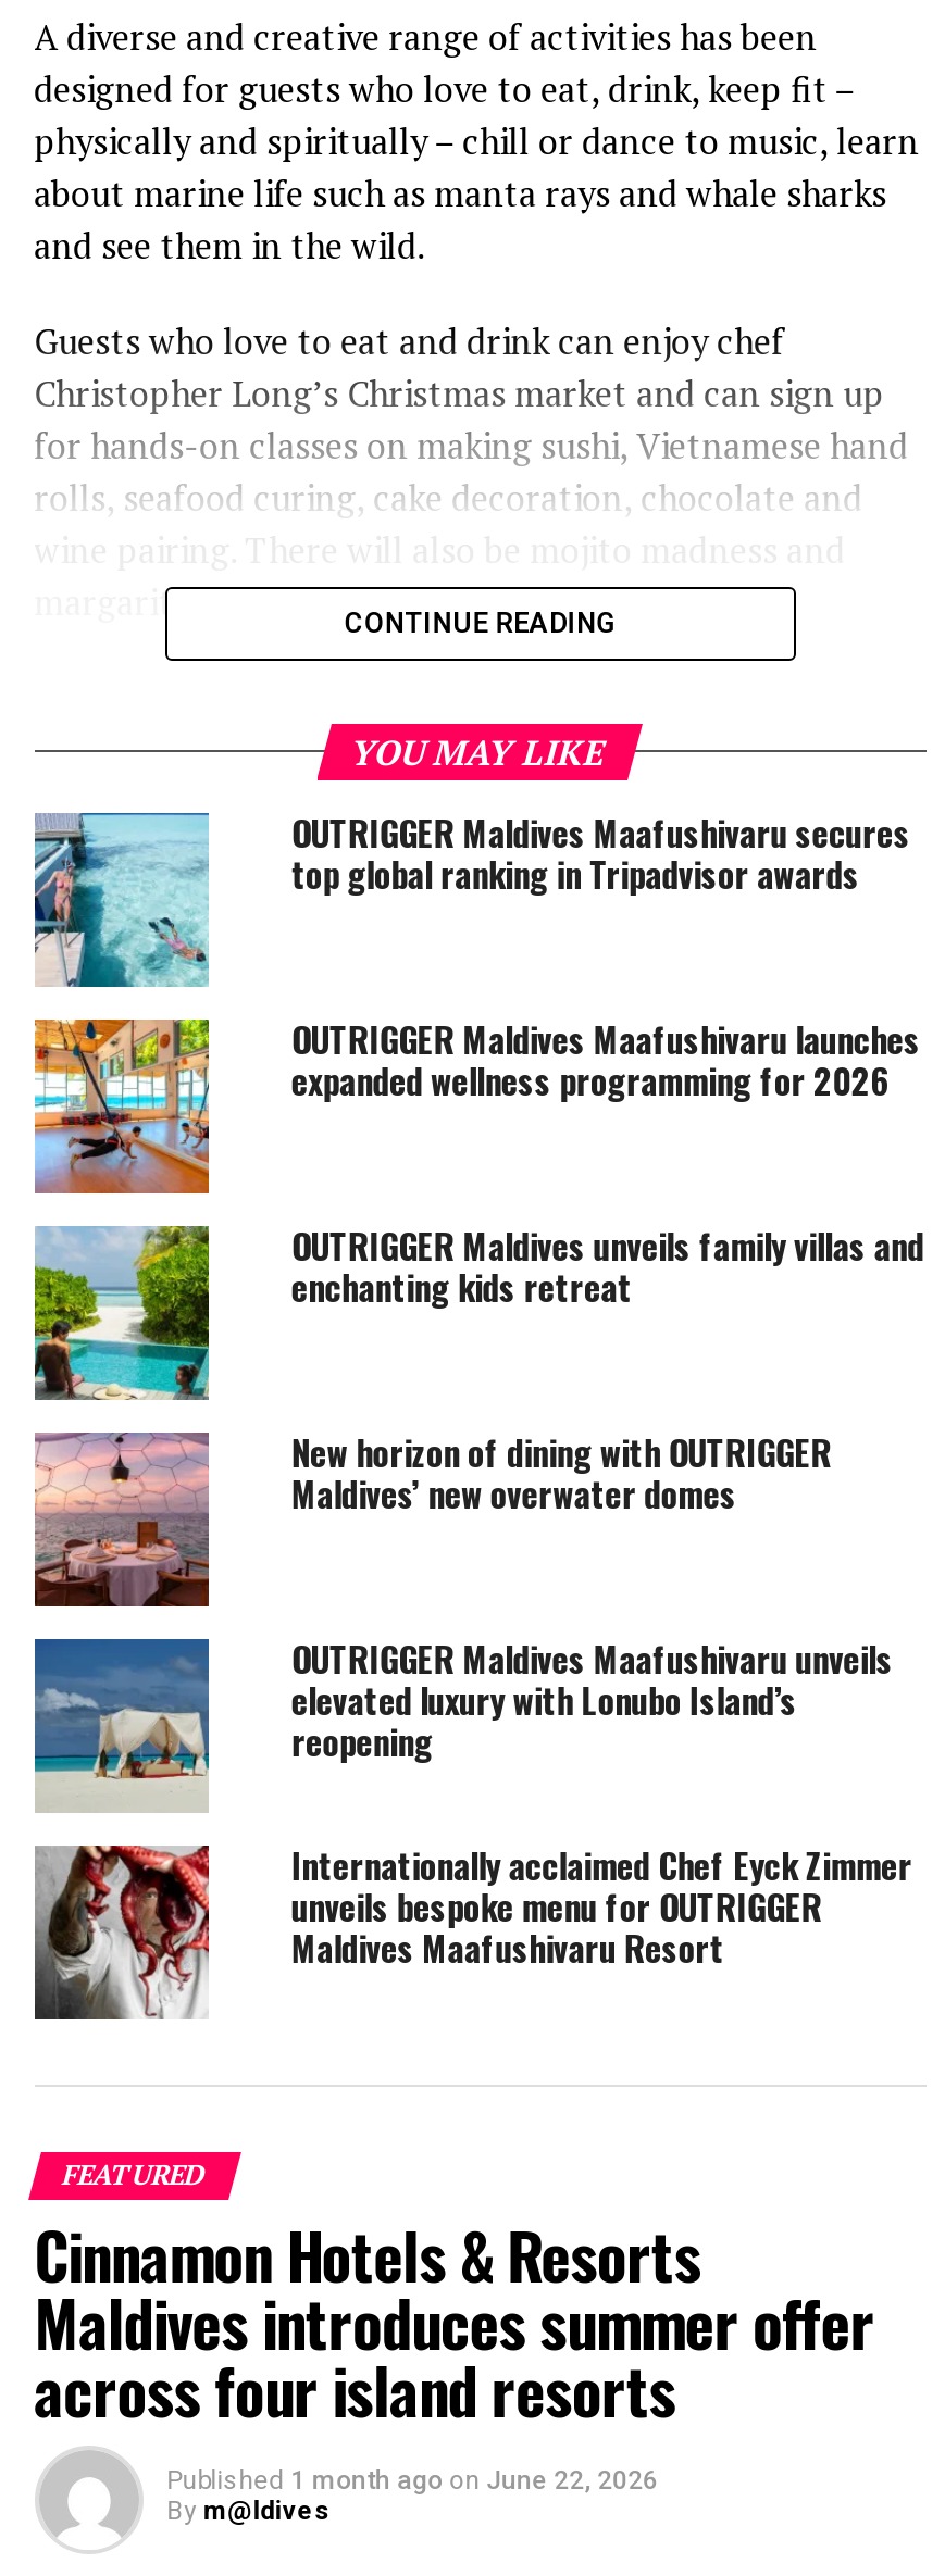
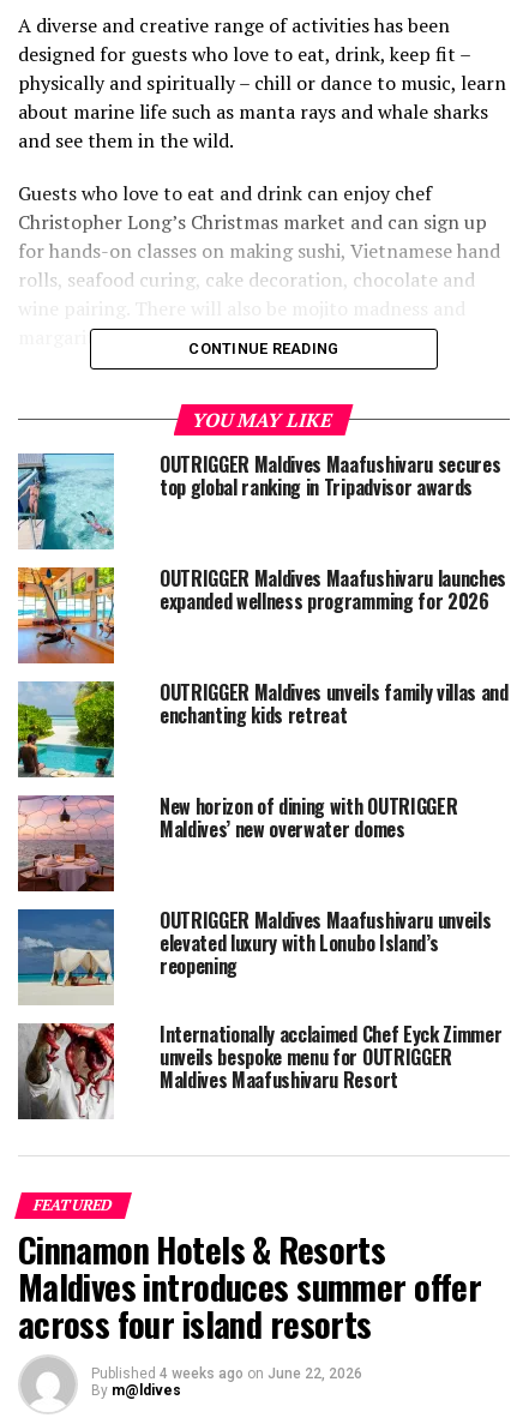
[167,2465,658,2495] Published 1 month ago on June 22, 2026 -> [91,1365,362,1382] Published 4 weeks ago on June 22, 2026

